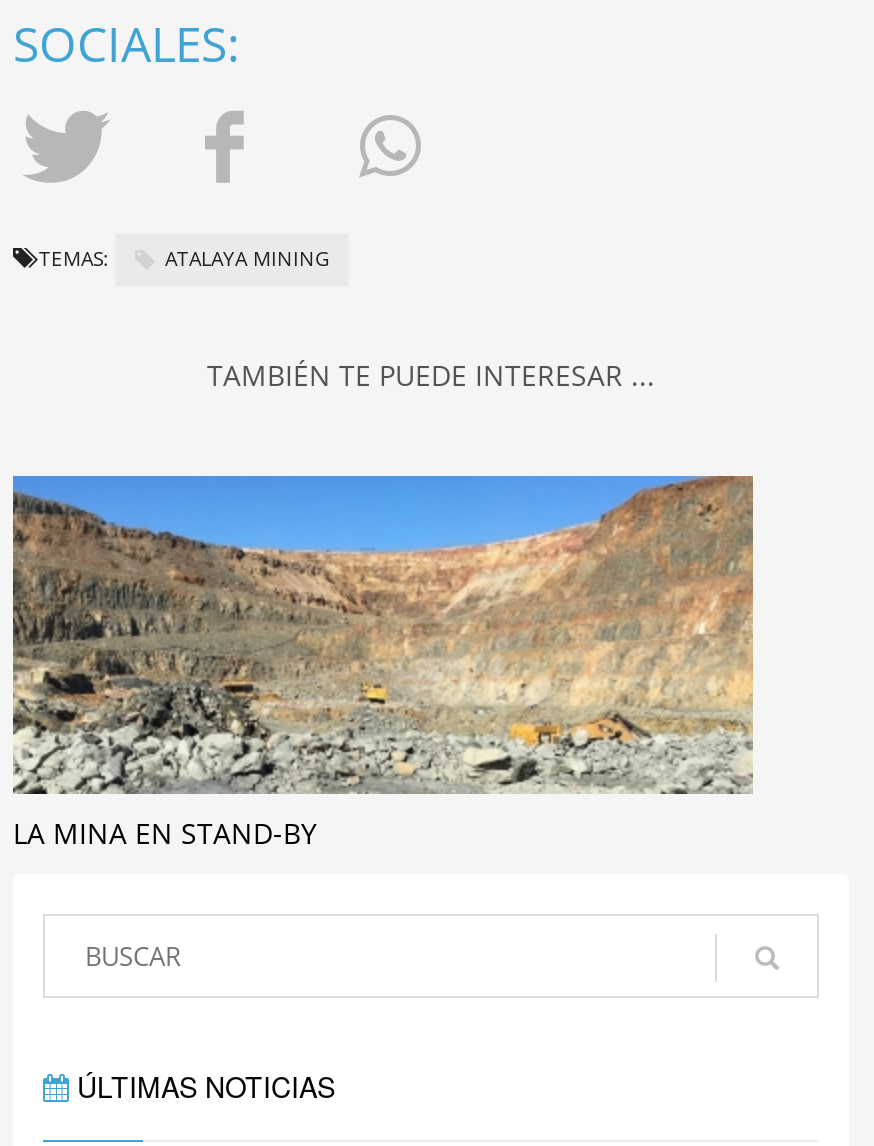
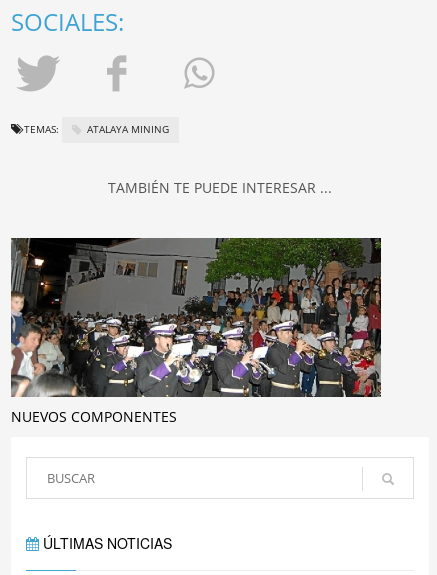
[11,474,755,852] [image] | LA MINA EN STAND-BY -> [10,237,382,426] [image] | NUEVOS COMPONENTES

